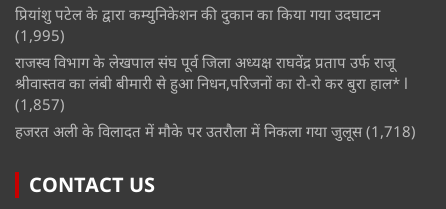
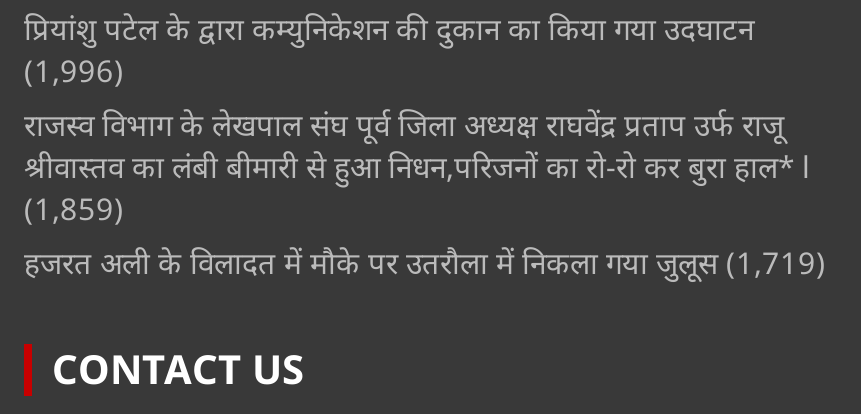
[15,25,65,45] (1,995) -> [24,50,124,90] (1,996)
[15,94,65,114] (1,857) -> [24,188,124,228] (1,859)
[15,121,416,141] हजरत अली के विलादत में मौके पर उतरौला में निकला गया जुलूस (1,718) -> [24,242,826,282] हजरत अली के विलादत में मौके पर उतरौला में निकला गया जुलूस (1,719)

